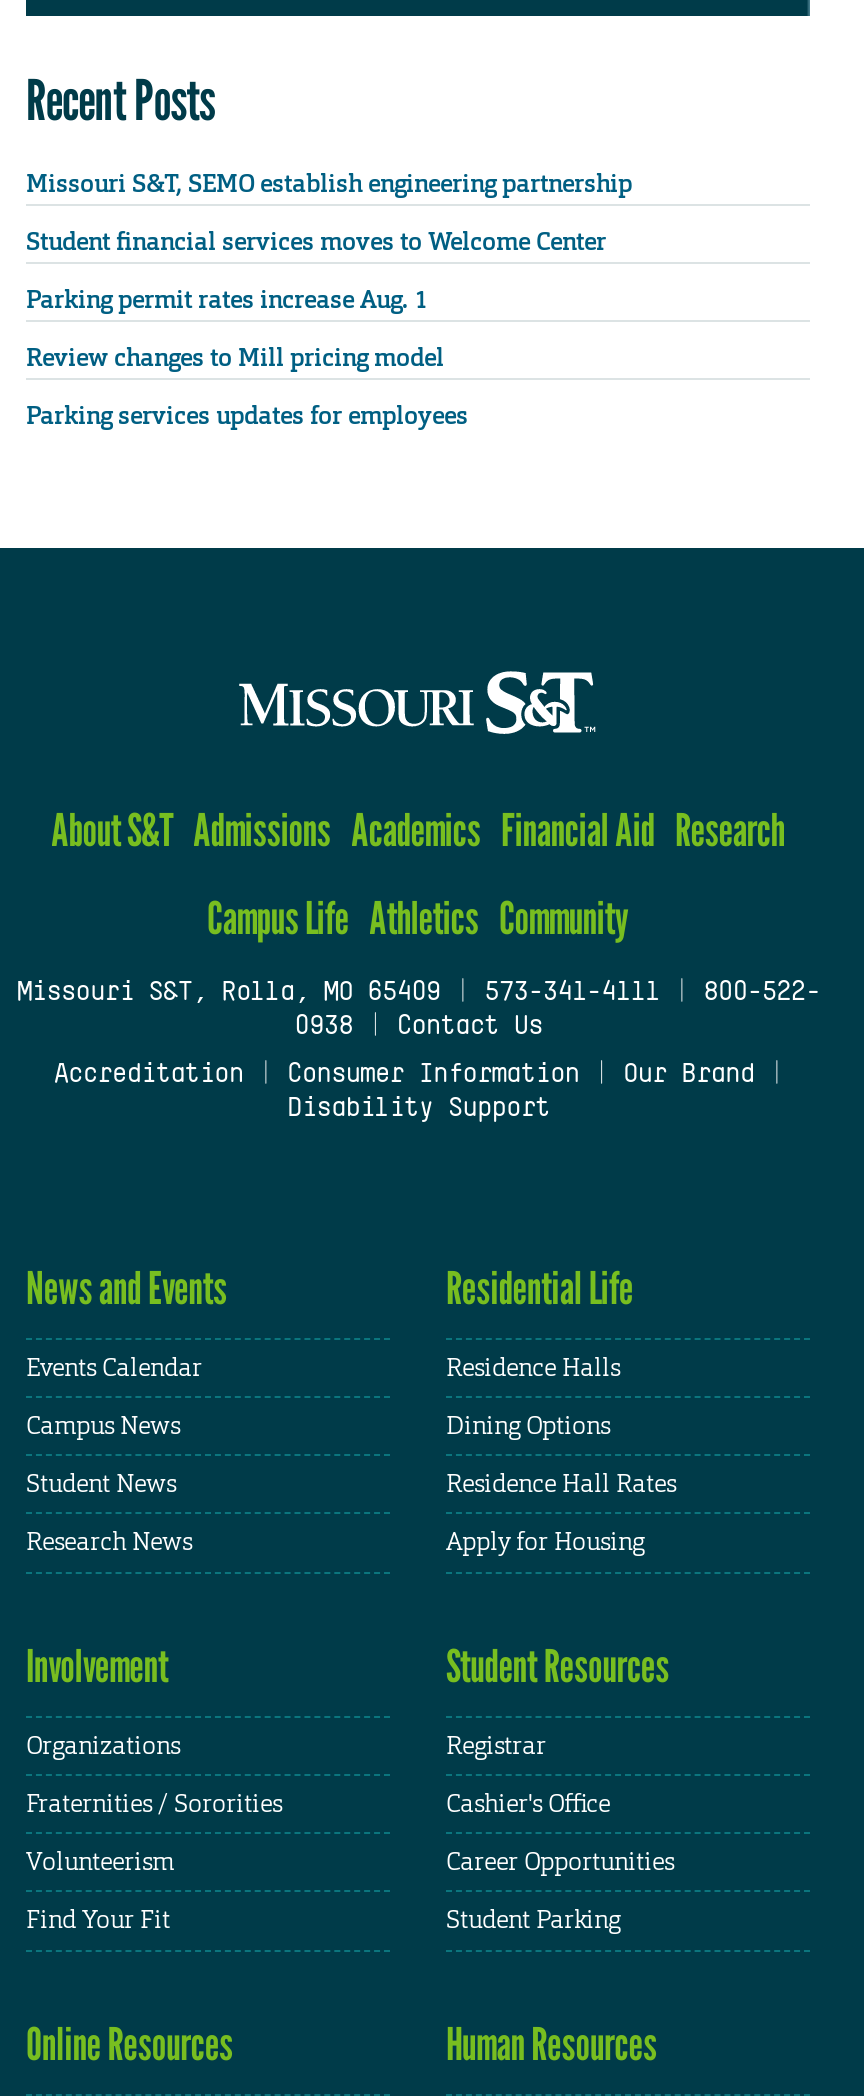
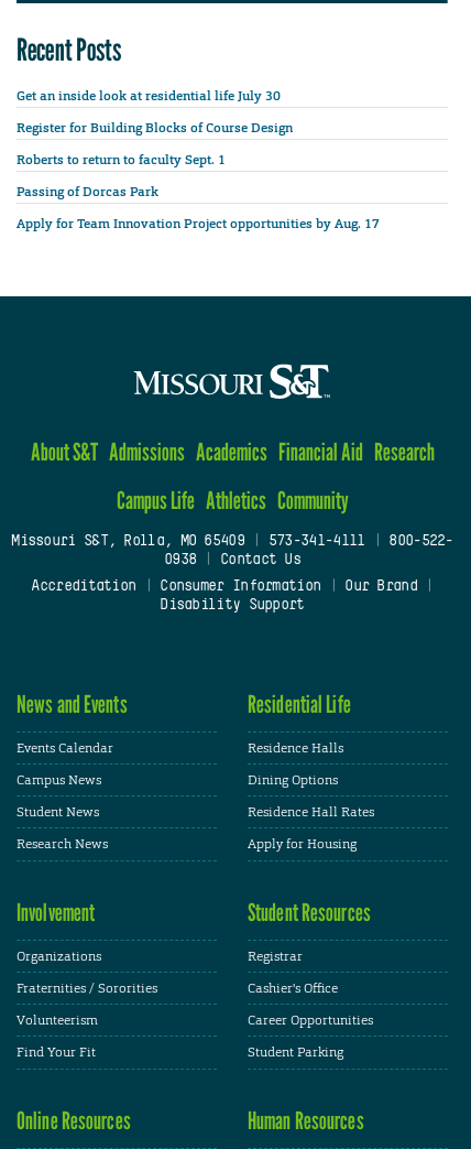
[26,167,632,199] Missouri S&T, SEMO establish engineering partnership -> [17,87,281,104] Get an inside look at residential life July 30
[26,225,606,257] Student financial services moves to Welcome Center -> [17,119,293,136] Register for Building Blocks of Course Design
[26,284,428,316] Parking permit rates increase Aug. 1 -> [17,151,229,168] Roberts to return to faculty Sept. 1
[26,342,444,374] Review changes to Mill pricing model -> [17,183,158,200] Passing of Dorcas Park
[26,400,468,432] Parking services updates for employees -> [17,215,380,232] Apply for Team Innovation Project opportunities by Aug. 17

